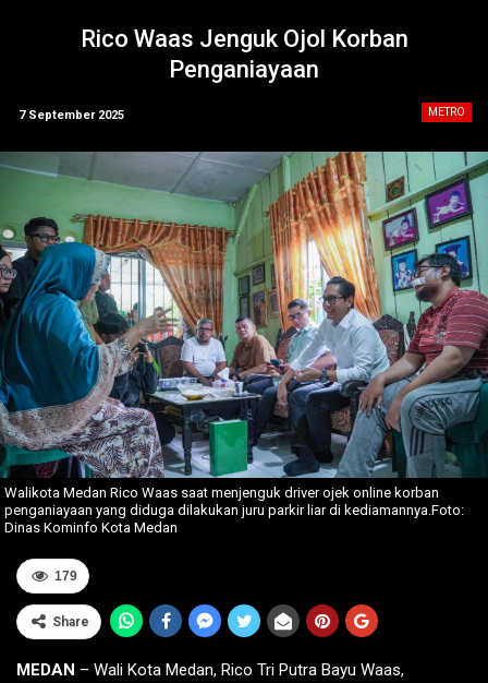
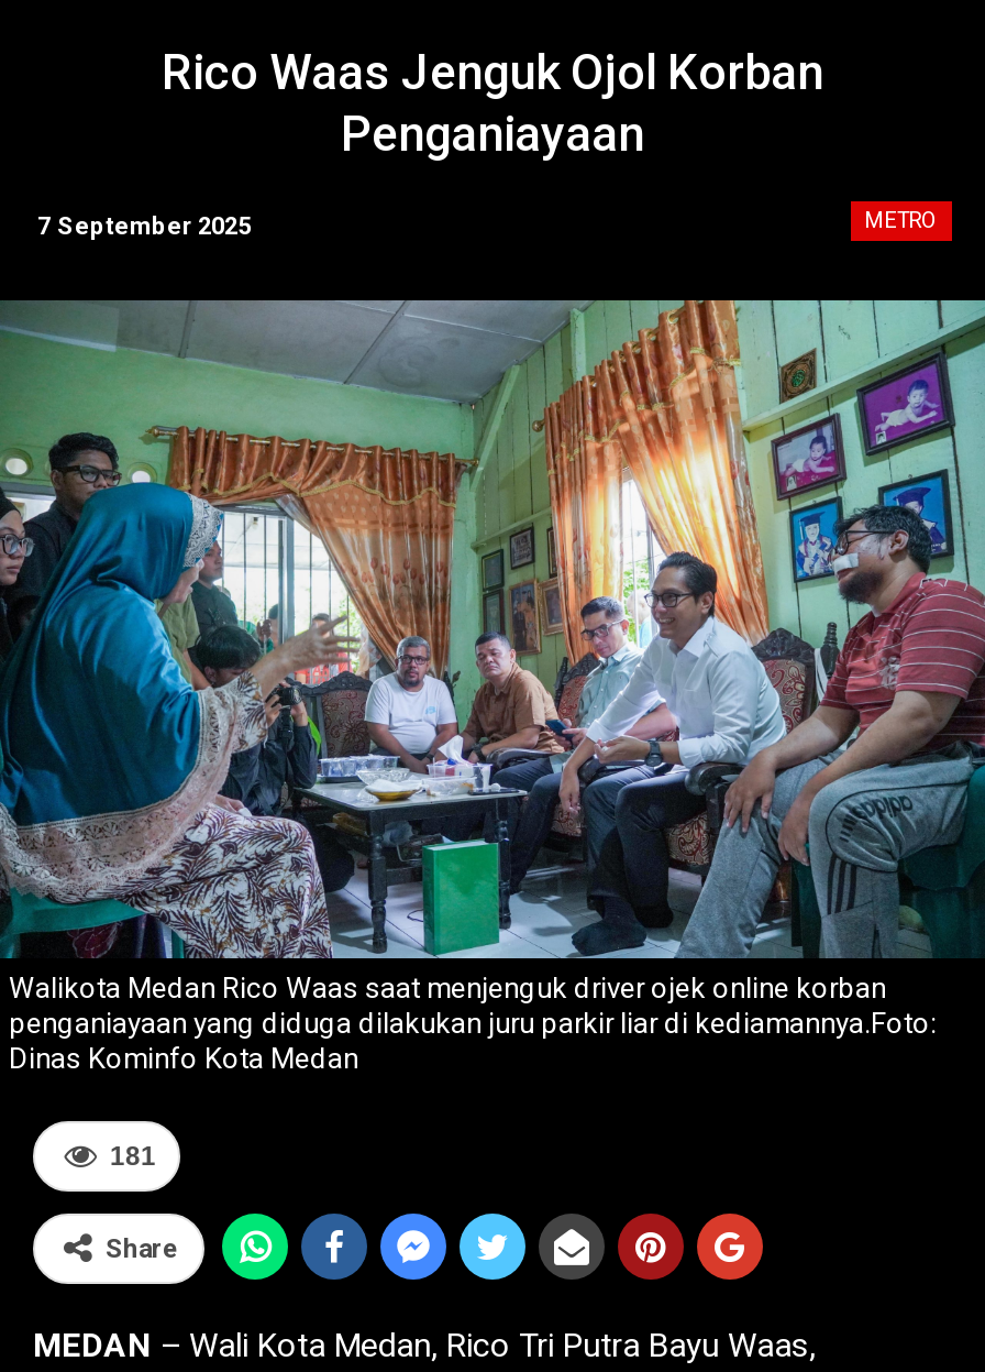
[54,568,77,583] 179 -> [110,1140,156,1171] 181

